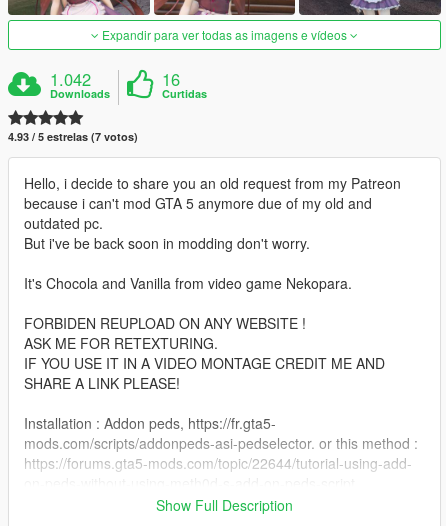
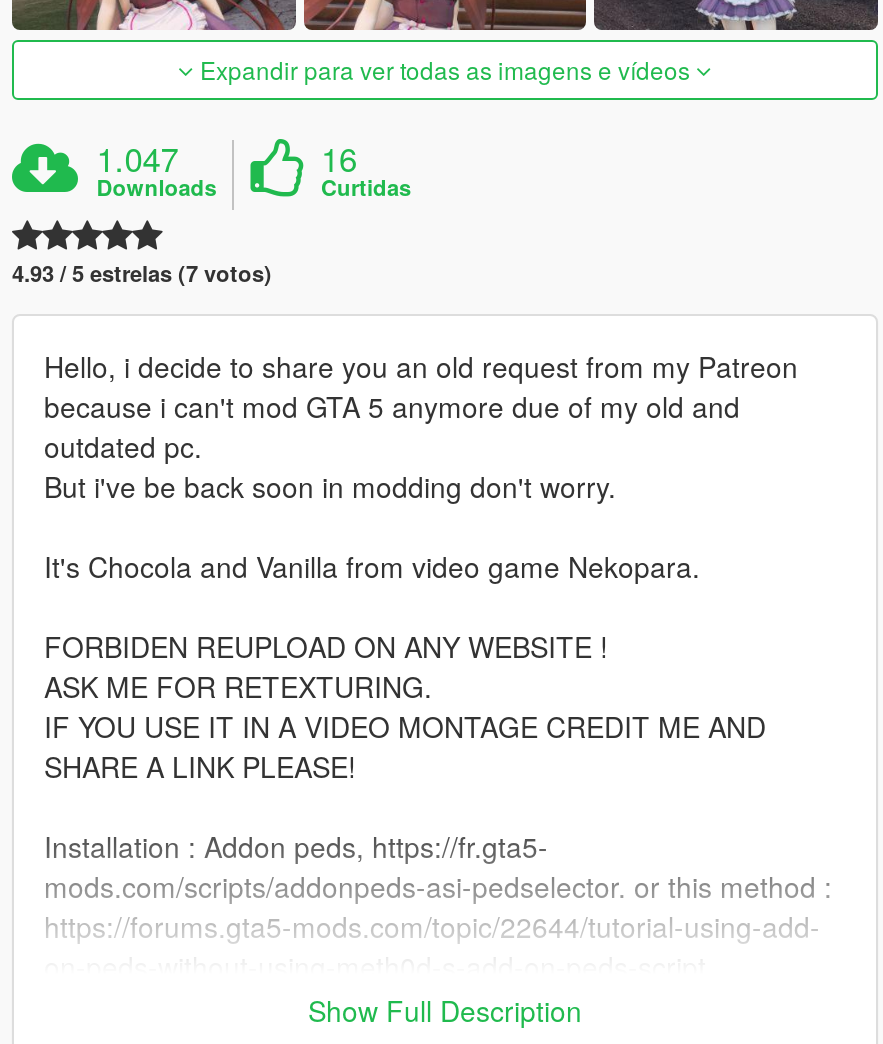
[50,67,91,91] 1.042 -> [96,134,178,182] 1.047

